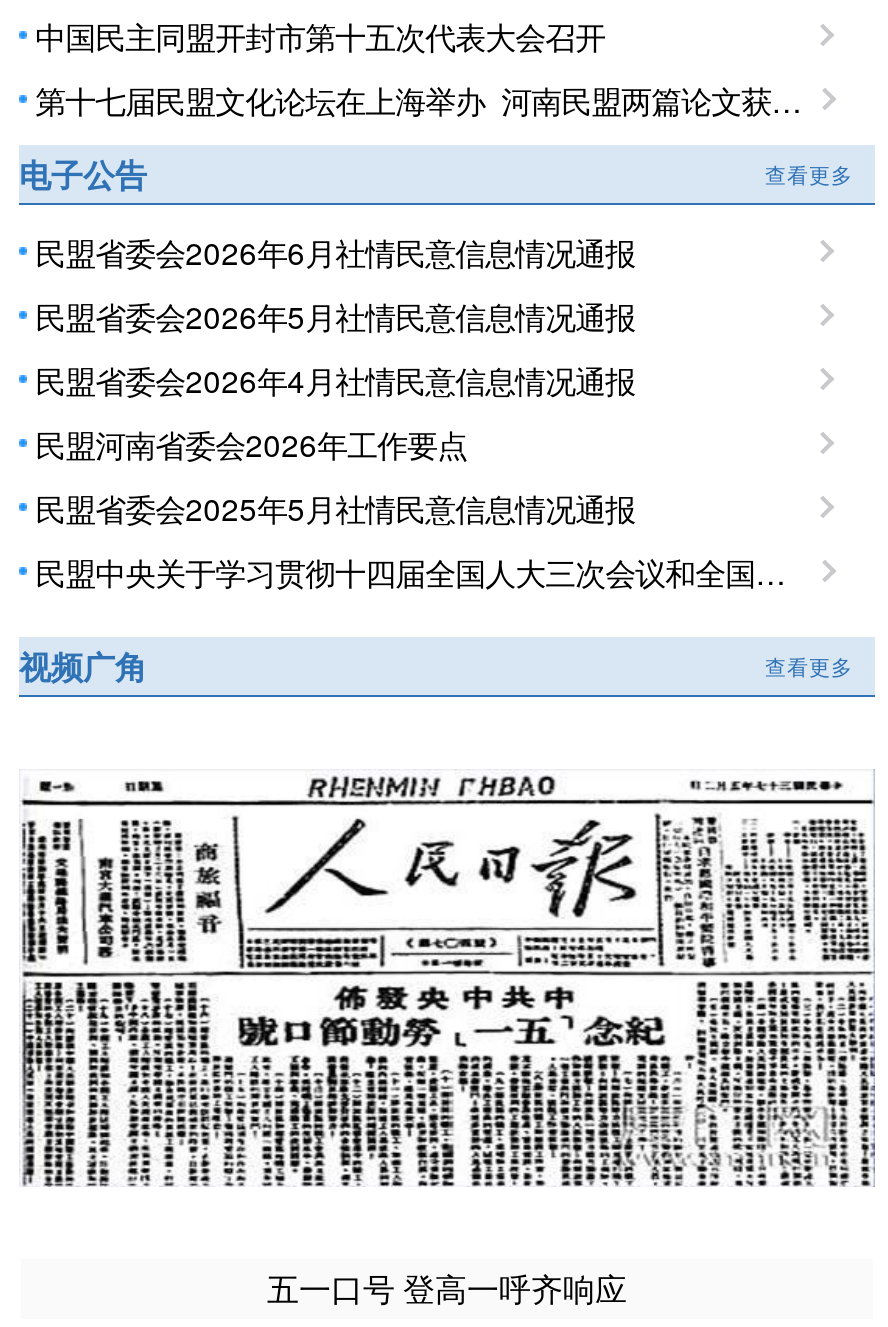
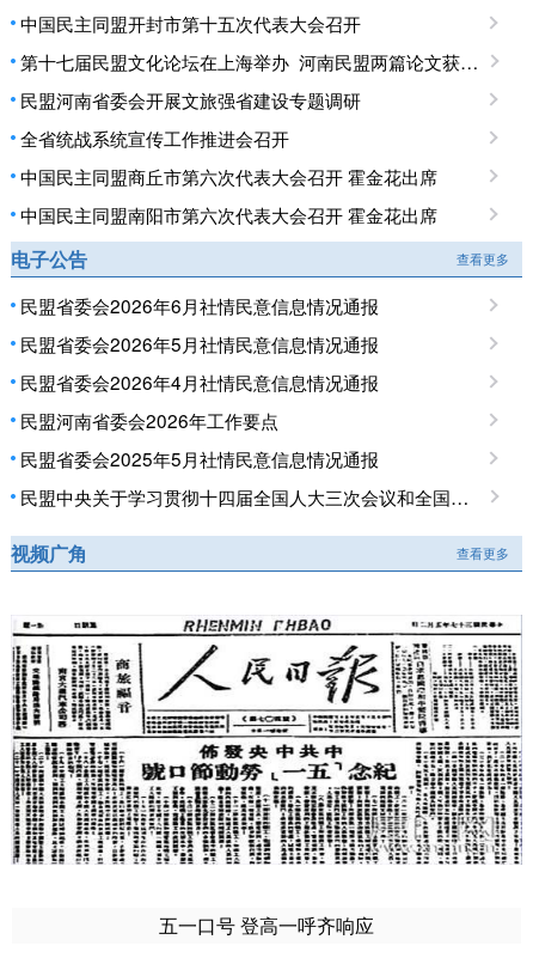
none -> [21,86,438,227] 民盟河南省委会开展文旅强省建设专题调研 | 全省统战系统宣传工作推进会召开 | 中国民主同盟商丘市第六次代表大会召开 霍金花出席 | 中国民主同盟南阳市第六次代表大会召开 霍金花出席

